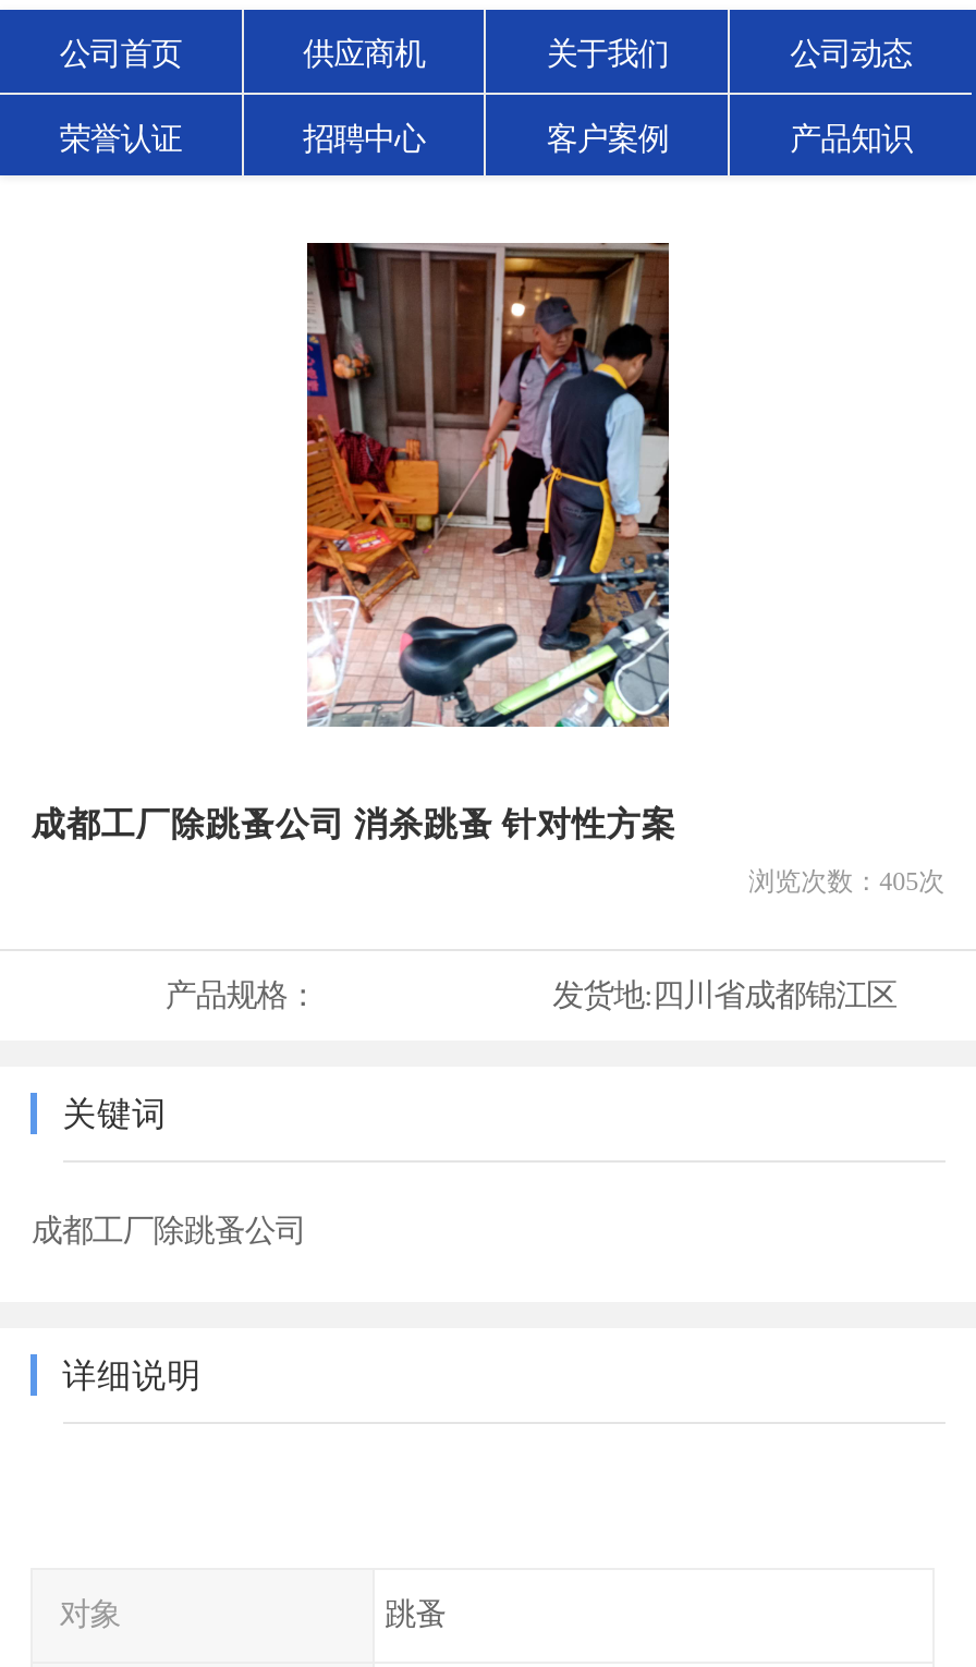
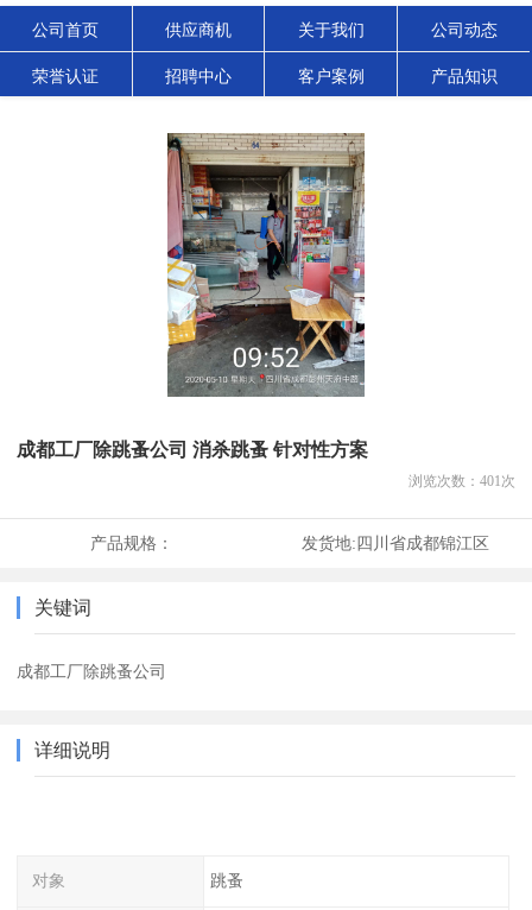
[305,241,671,729] [image] -> [166,132,366,398] [image]
[749,866,945,897] 浏览次数：405次 -> [408,473,515,490] 浏览次数：401次

